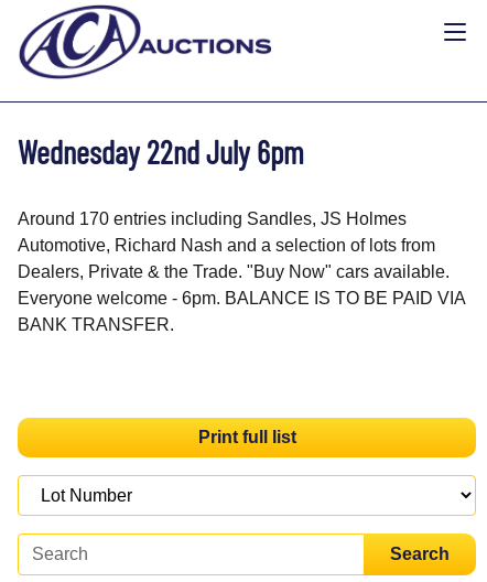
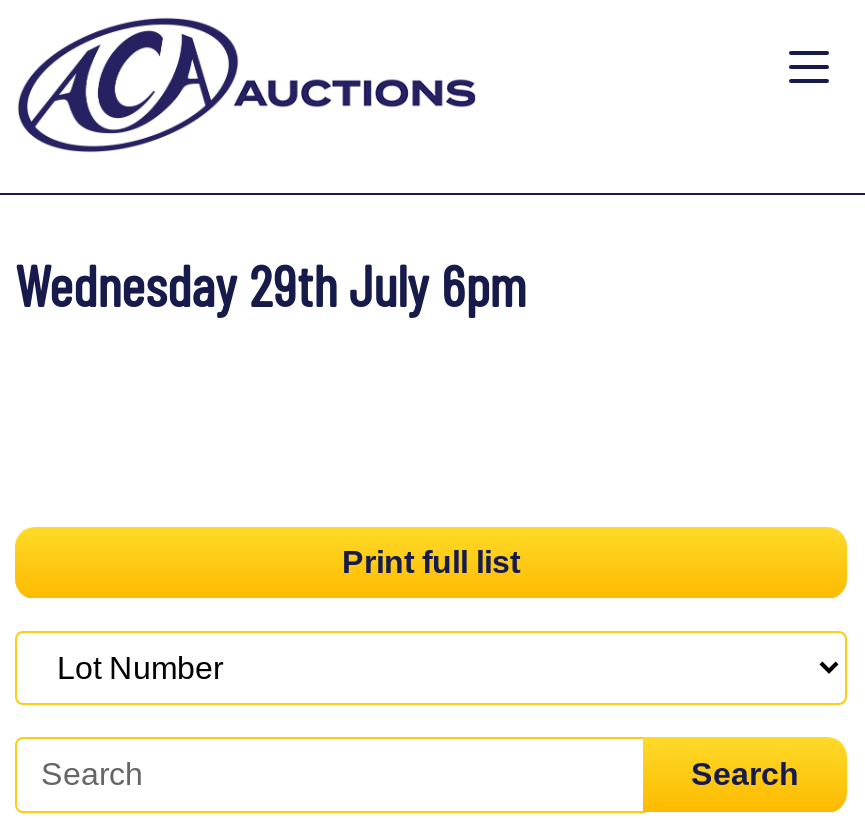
[18,132,465,334] Wednesday 22nd July 6pm | Around 170 entries including Sandles, JS Holmes | Automotive, Richard Nash and a selection of lots from | Dealers, Private & the Trade. "Buy Now" cars available. | Everyone welcome - 6pm. BALANCE IS TO BE PAID VIA | BANK TRANSFER. -> [15,248,527,318] Wednesday 29th July 6pm

